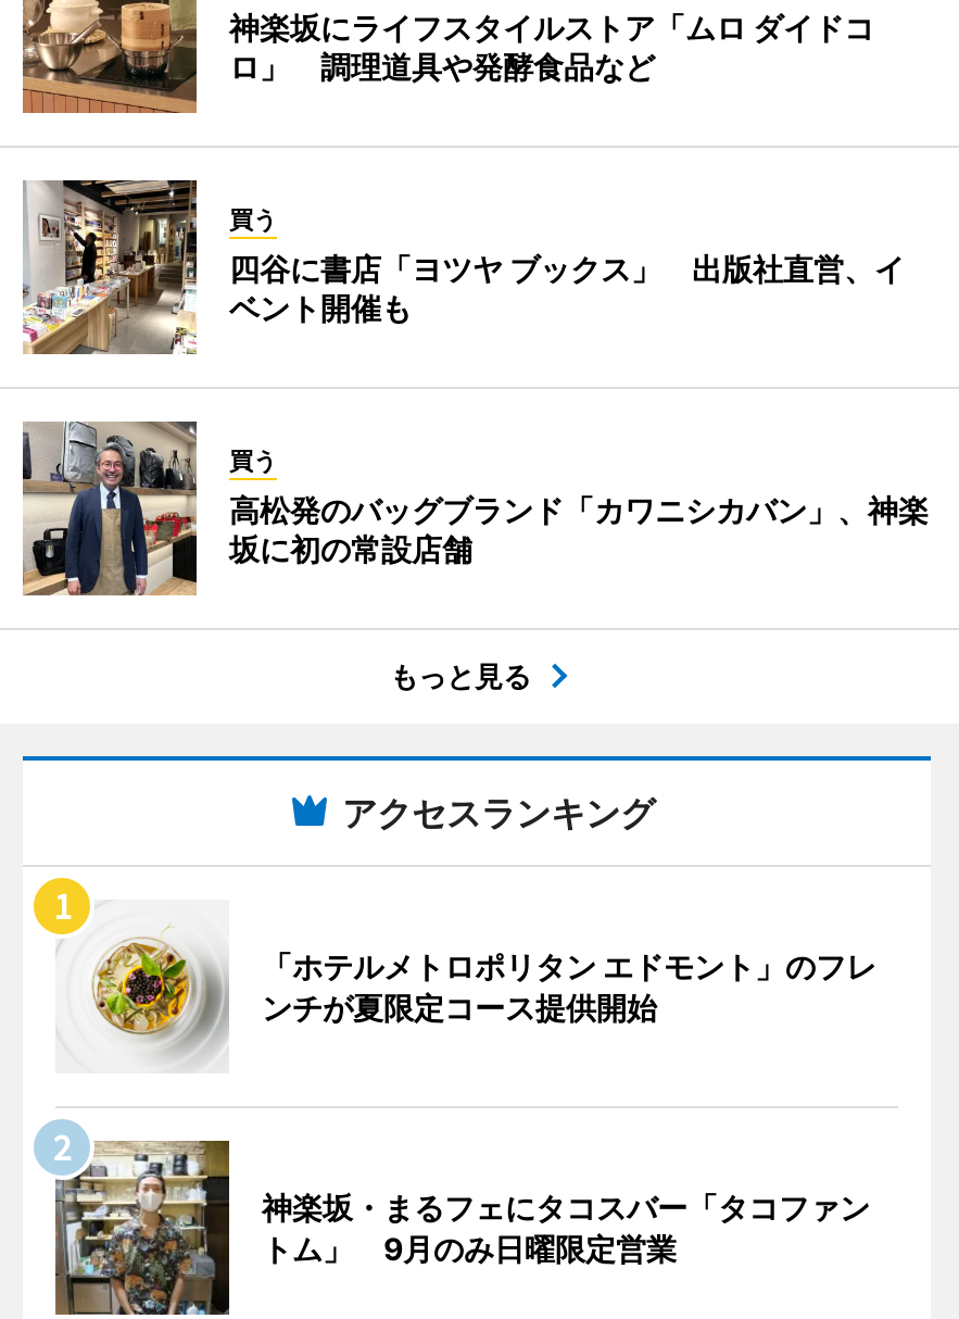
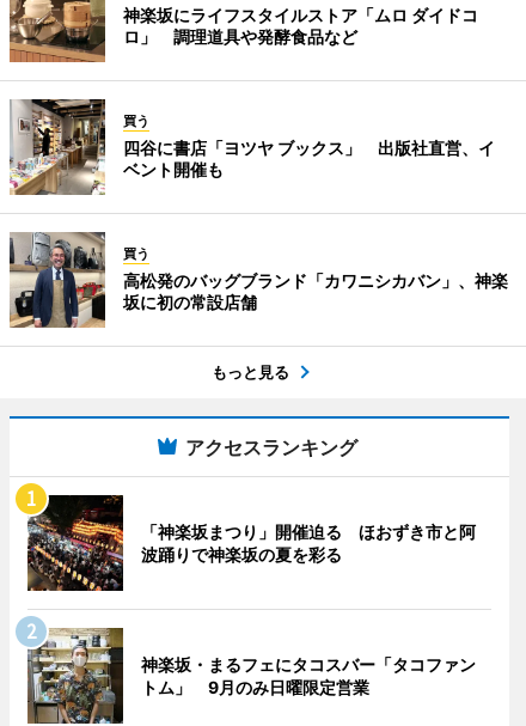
[55,900,876,1073] [image] | 「ホテルメトロポリタン エドモント」のフレ | ンチが夏限定コース提供開始 -> [26,494,476,592] [image] | 「神楽坂まつり」開催迫る ほおずき市と阿 | 波踊りで神楽坂の夏を彩る

